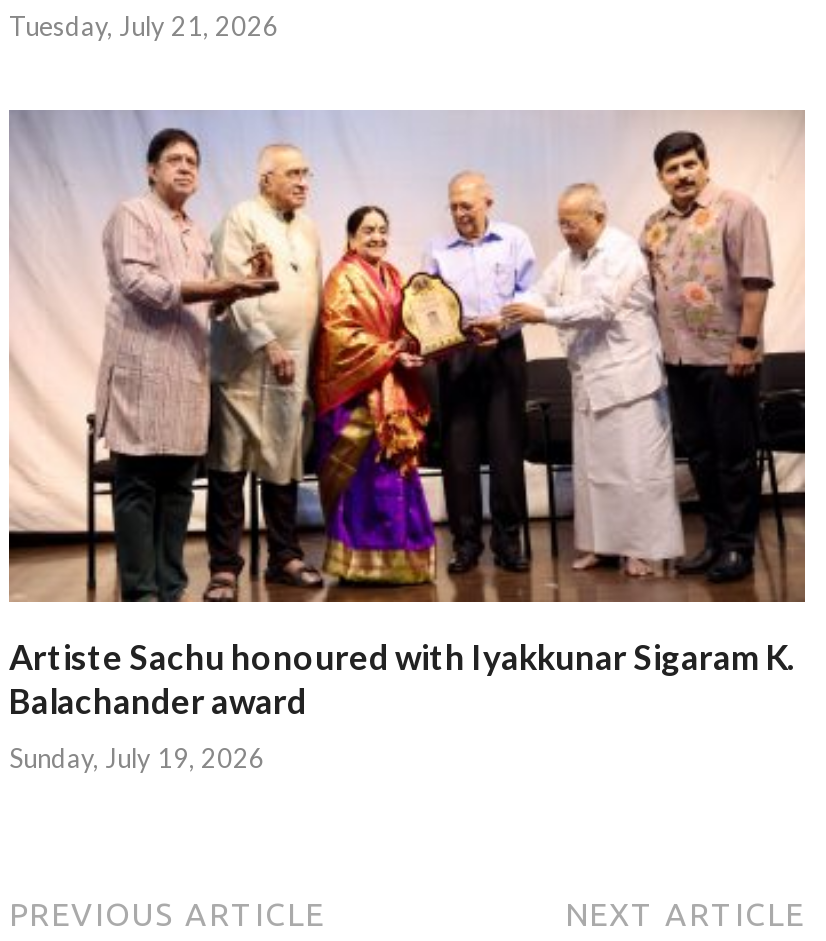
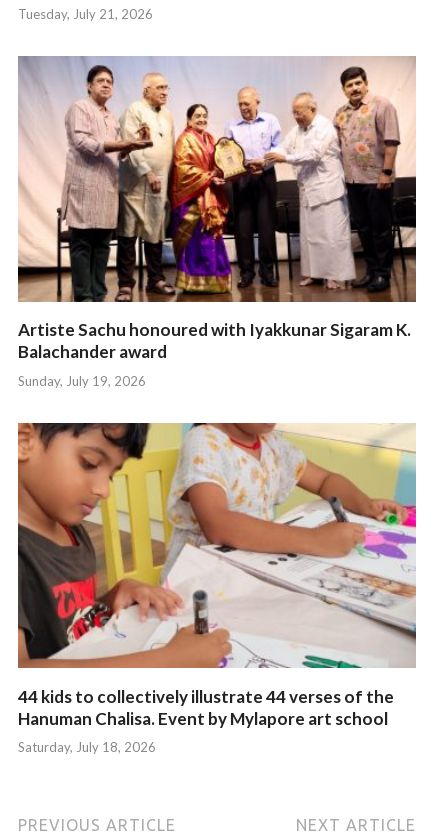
none -> [17,422,417,755] [image] | 44 kids to collectively illustrate 44 verses of the | Hanuman Chalisa. Event by Mylapore art school | Saturday, July 18, 2026

